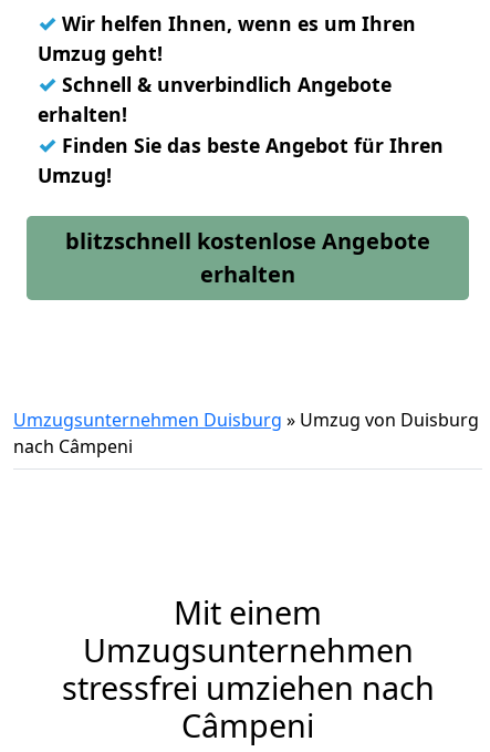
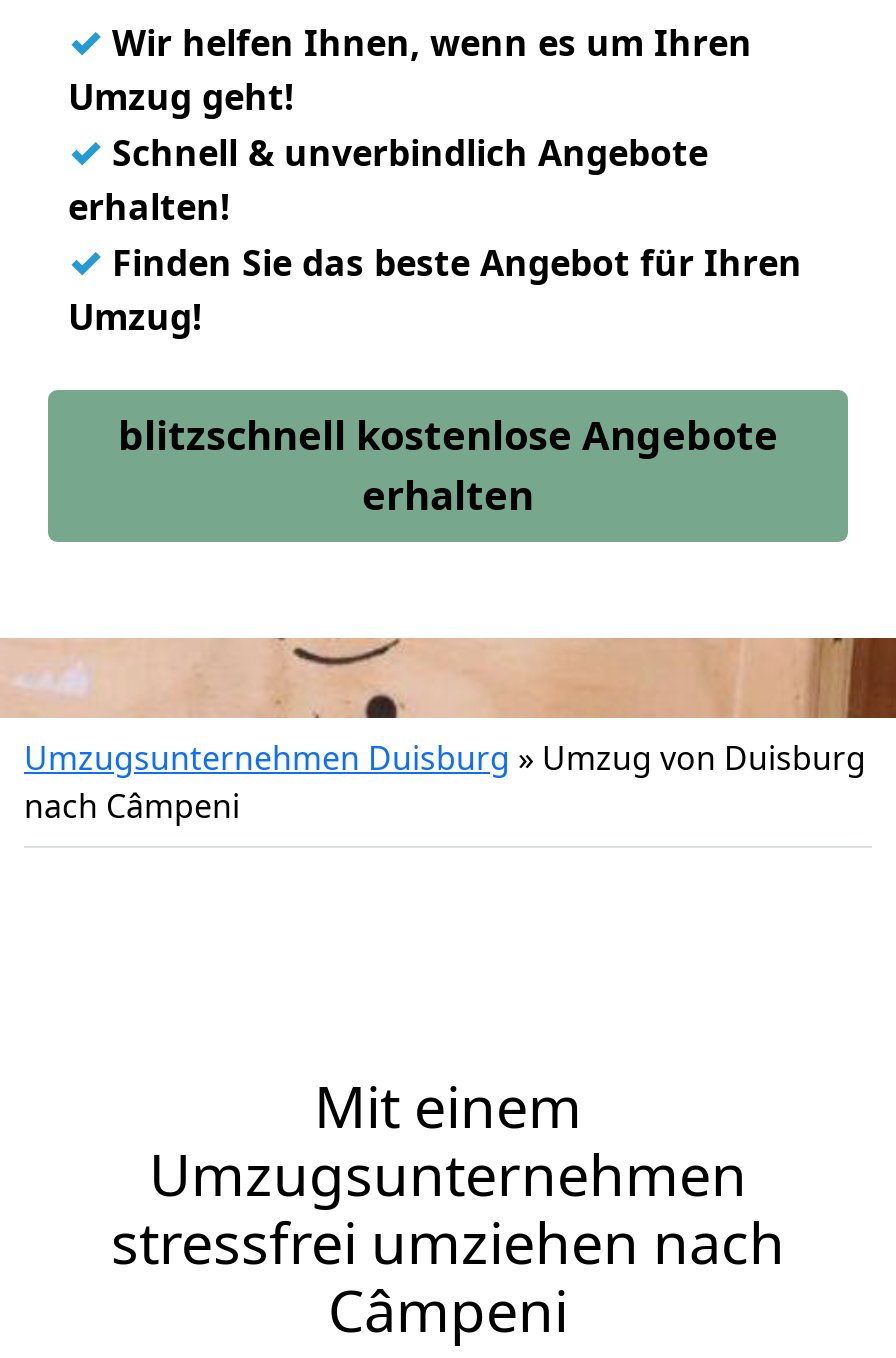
none -> [6,636,890,720] [image]

